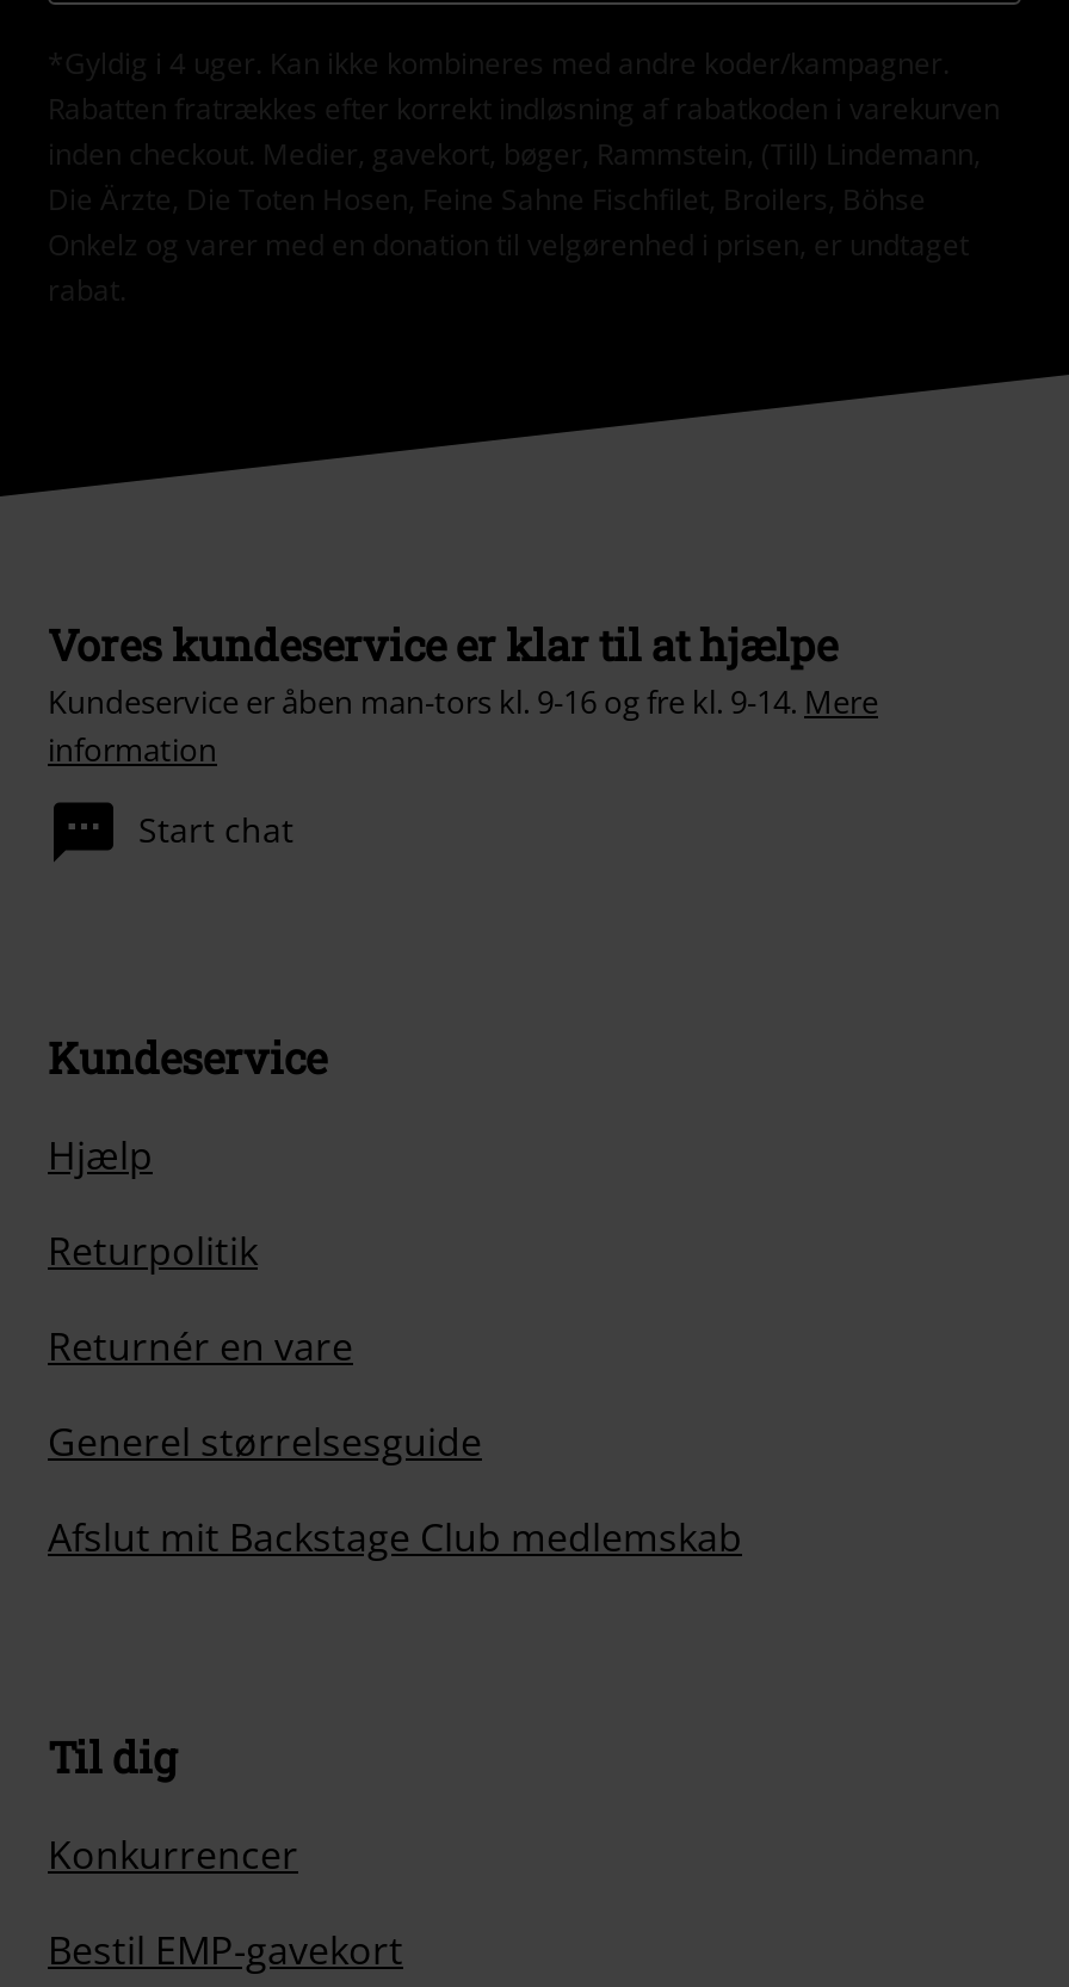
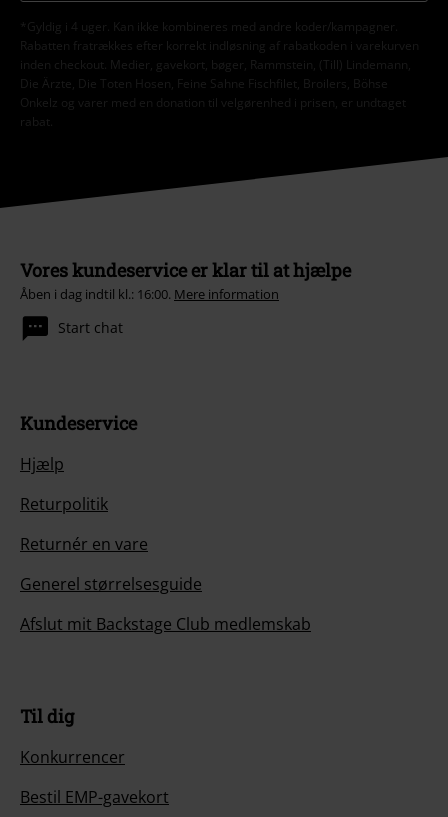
[48,680,878,771] Kundeservice er åben man-tors kl. 9-16 og fre kl. 9-14. Mere | information -> [20,285,279,303] Åben i dag indtil kl.: 16:00. Mere information

